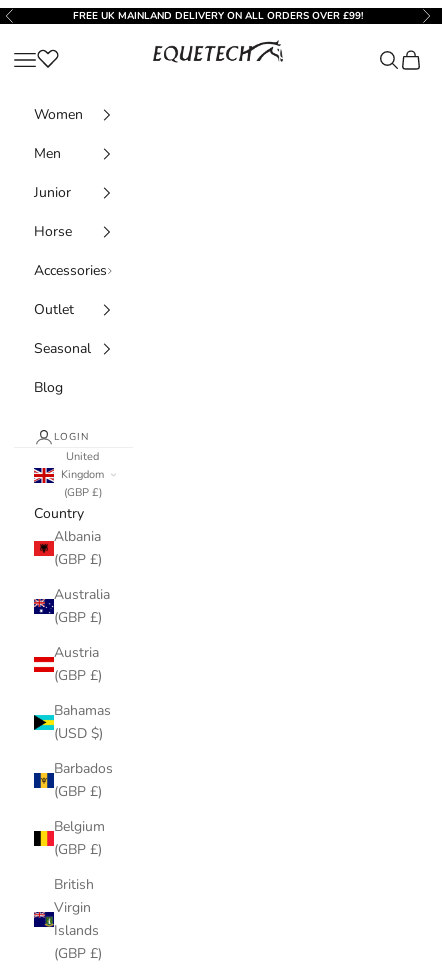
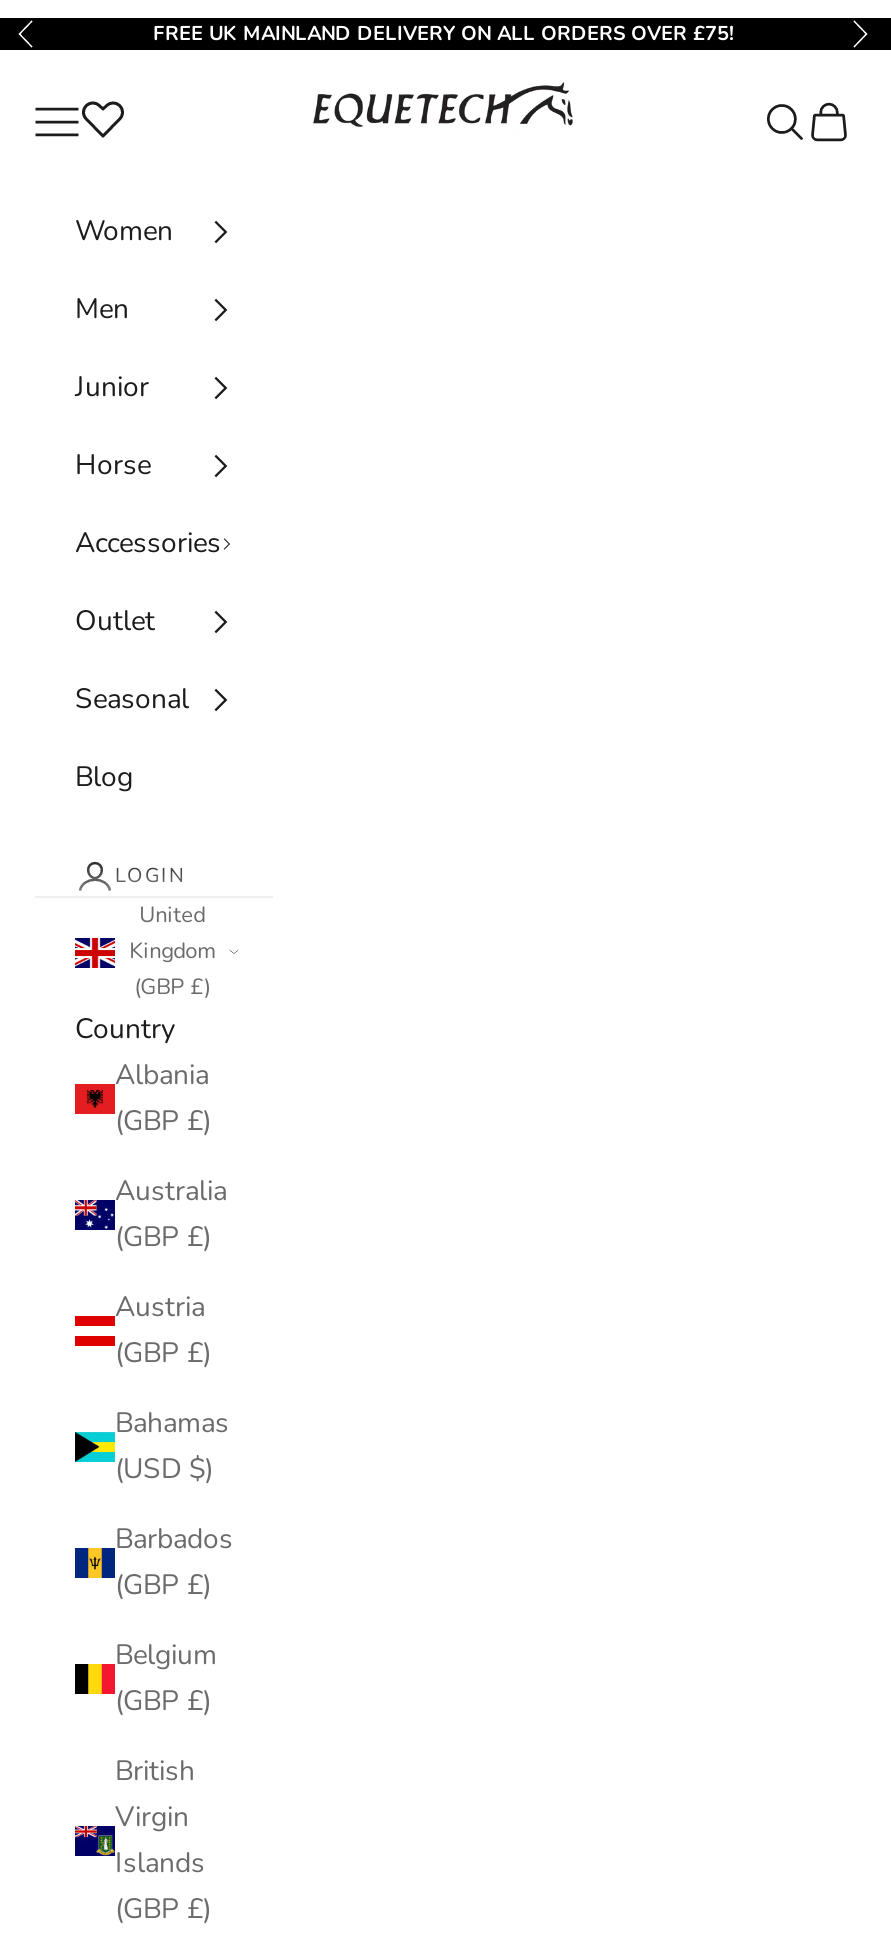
[73,9,363,23] FREE UK MAINLAND DELIVERY ON ALL ORDERS OVER £99! -> [153,20,733,48] FREE UK MAINLAND DELIVERY ON ALL ORDERS OVER £75!

